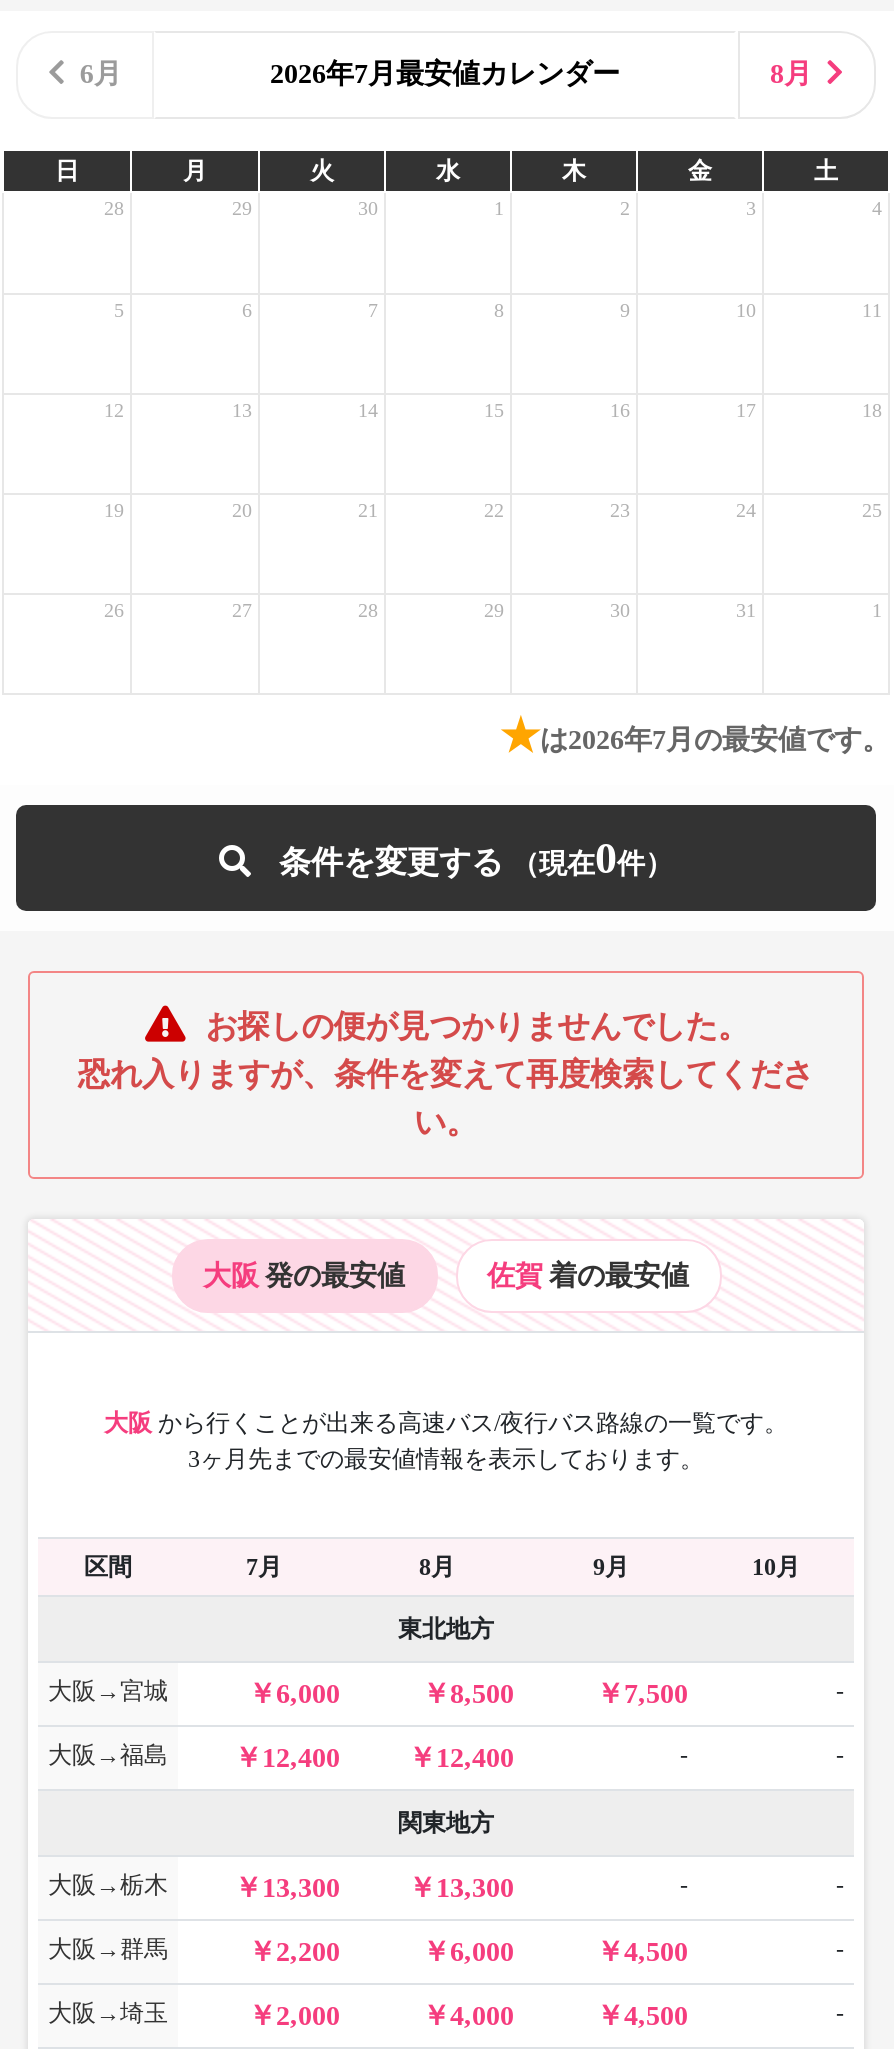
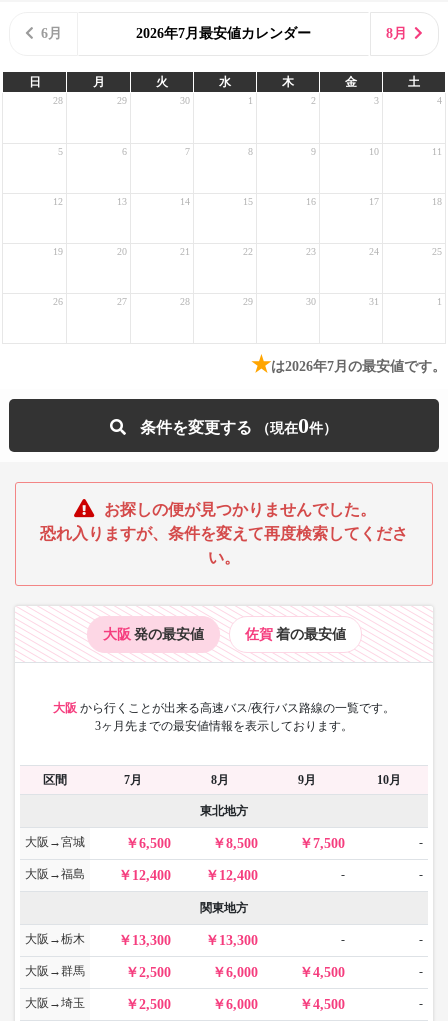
[276,1679,340,1709] 6,000 -> [139,836,171,851] 6,500
[276,1937,340,1967] 2,200 -> [139,965,171,980] 2,500
[276,2001,340,2031] 2,000 -> [139,997,171,1012] 2,500
[450,2001,514,2031] 4,000 -> [226,997,258,1012] 6,000

